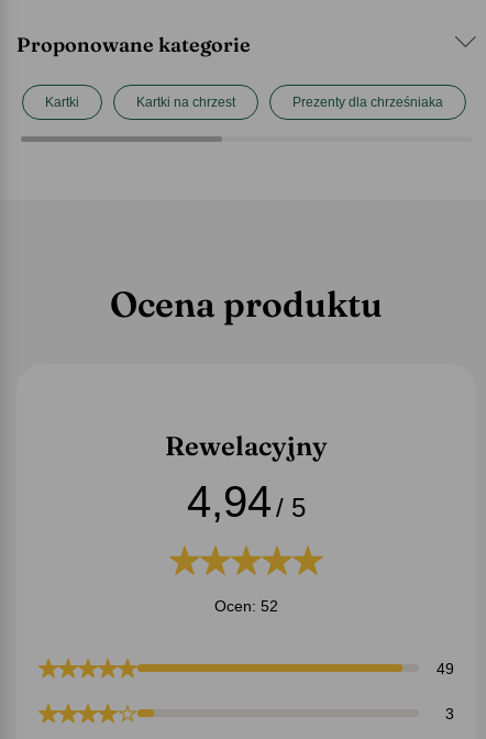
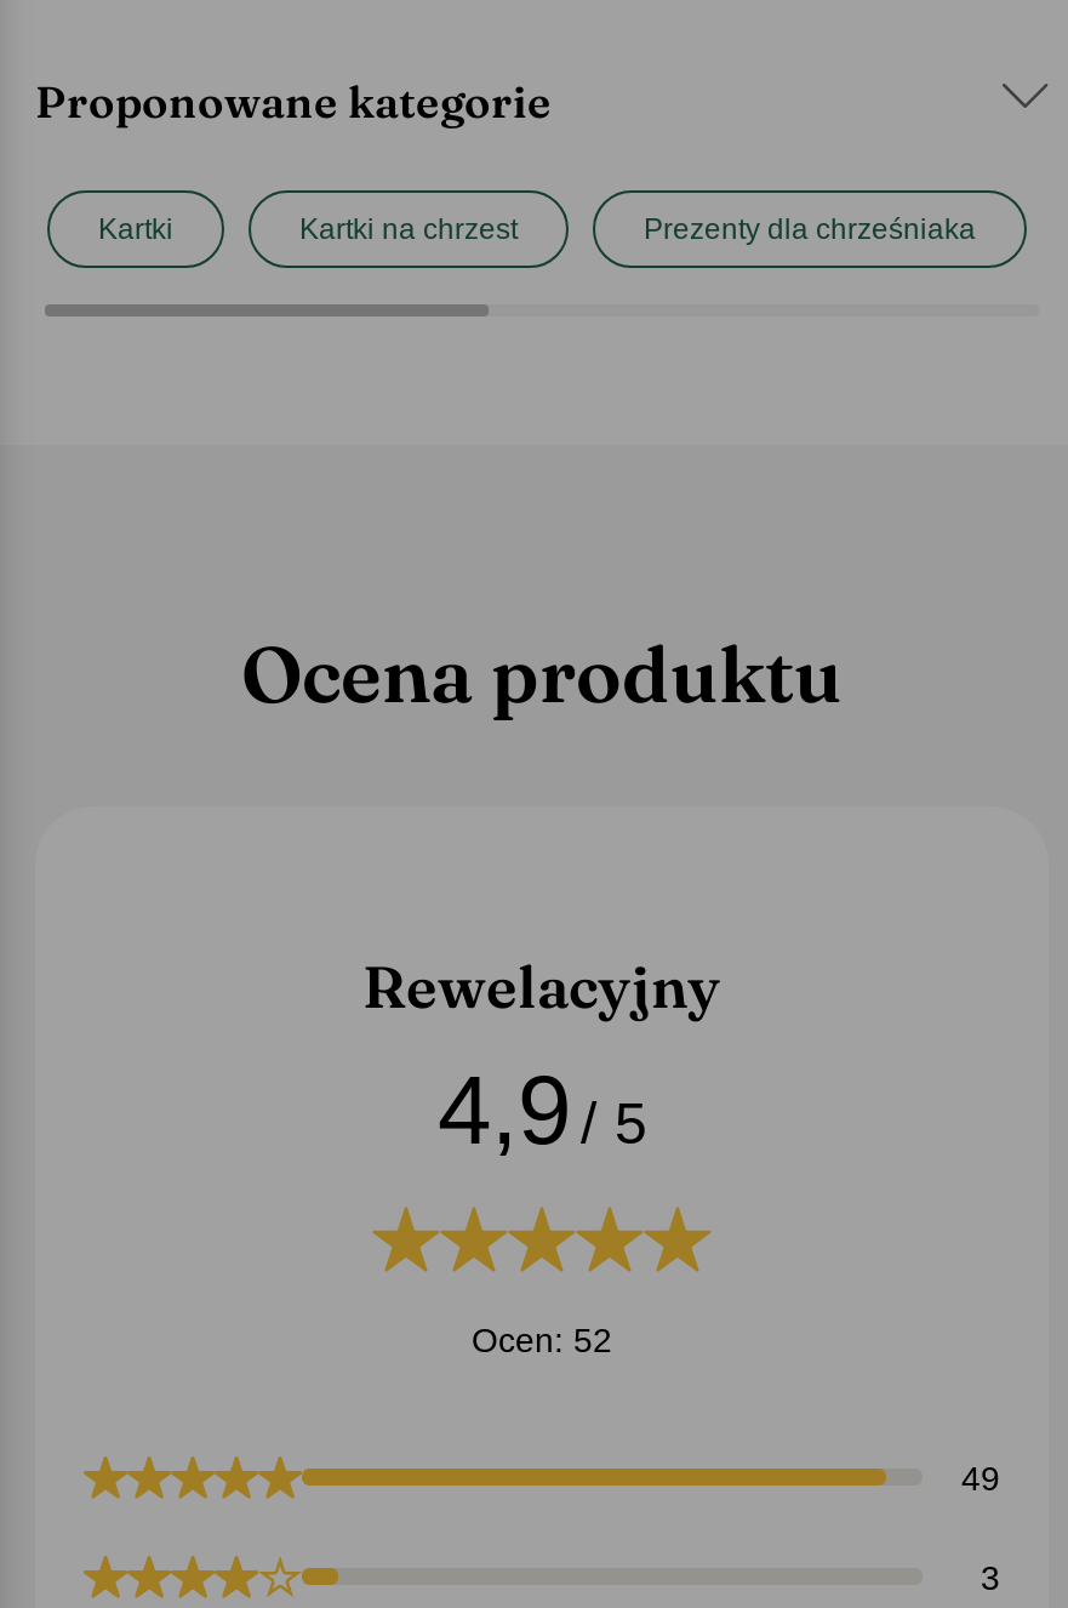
[187,477,306,525] 4,94 / 5 -> [438,1056,646,1162] 4,9 / 5

